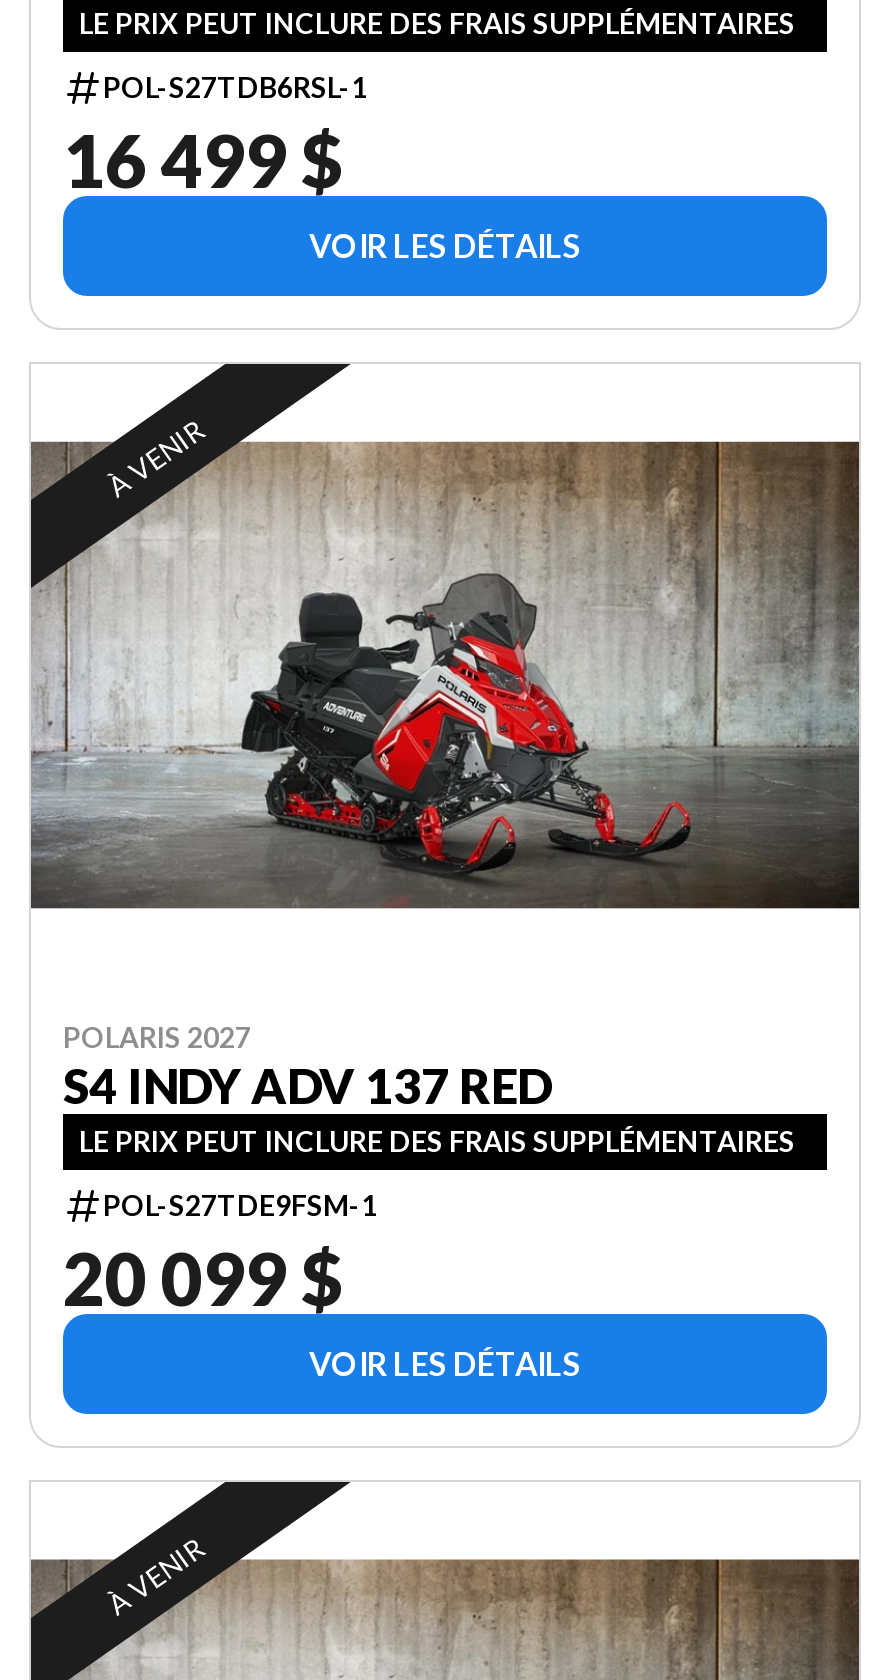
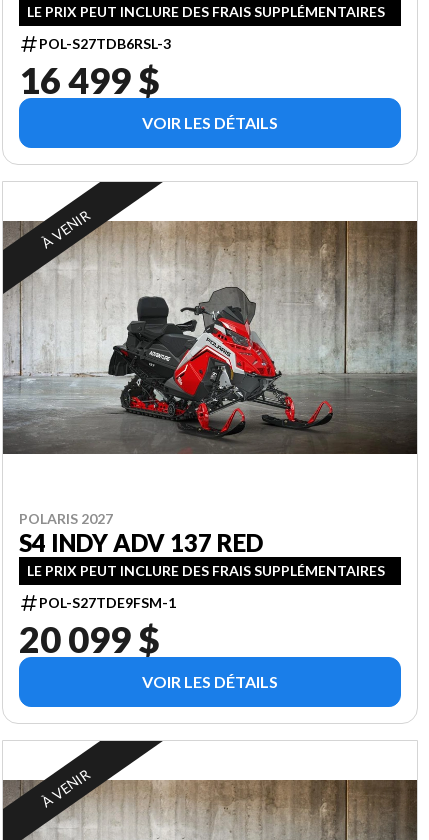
[103,70,367,104] POL-S27TDB6RSL-1 -> [39,35,171,52] POL-S27TDB6RSL-3

